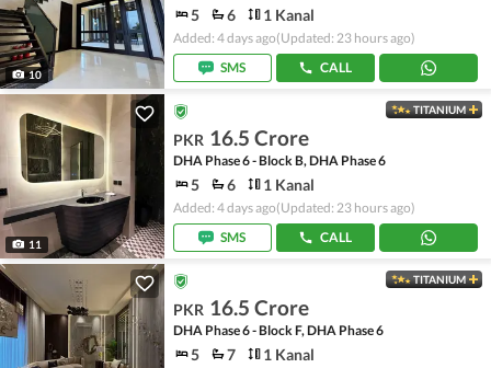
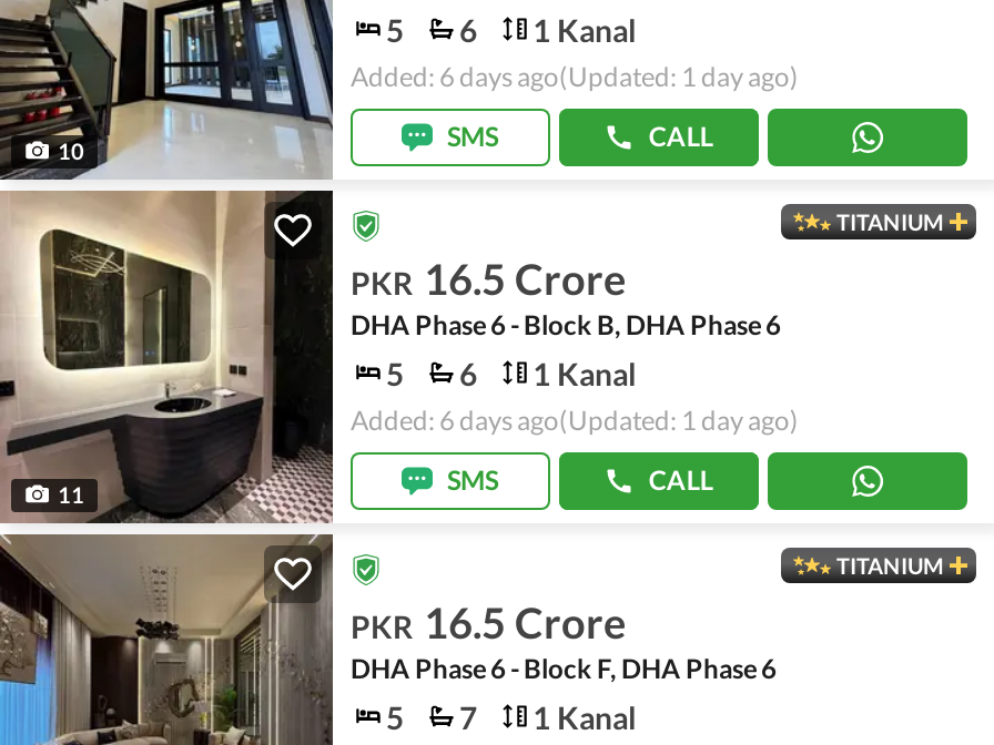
[173,30,415,46] Added: 4 days ago(Updated: 23 hours ago) -> [351,60,799,93] Added: 6 days ago(Updated: 1 day ago)
[173,199,415,216] Added: 4 days ago(Updated: 23 hours ago) -> [351,404,799,437] Added: 6 days ago(Updated: 1 day ago)

